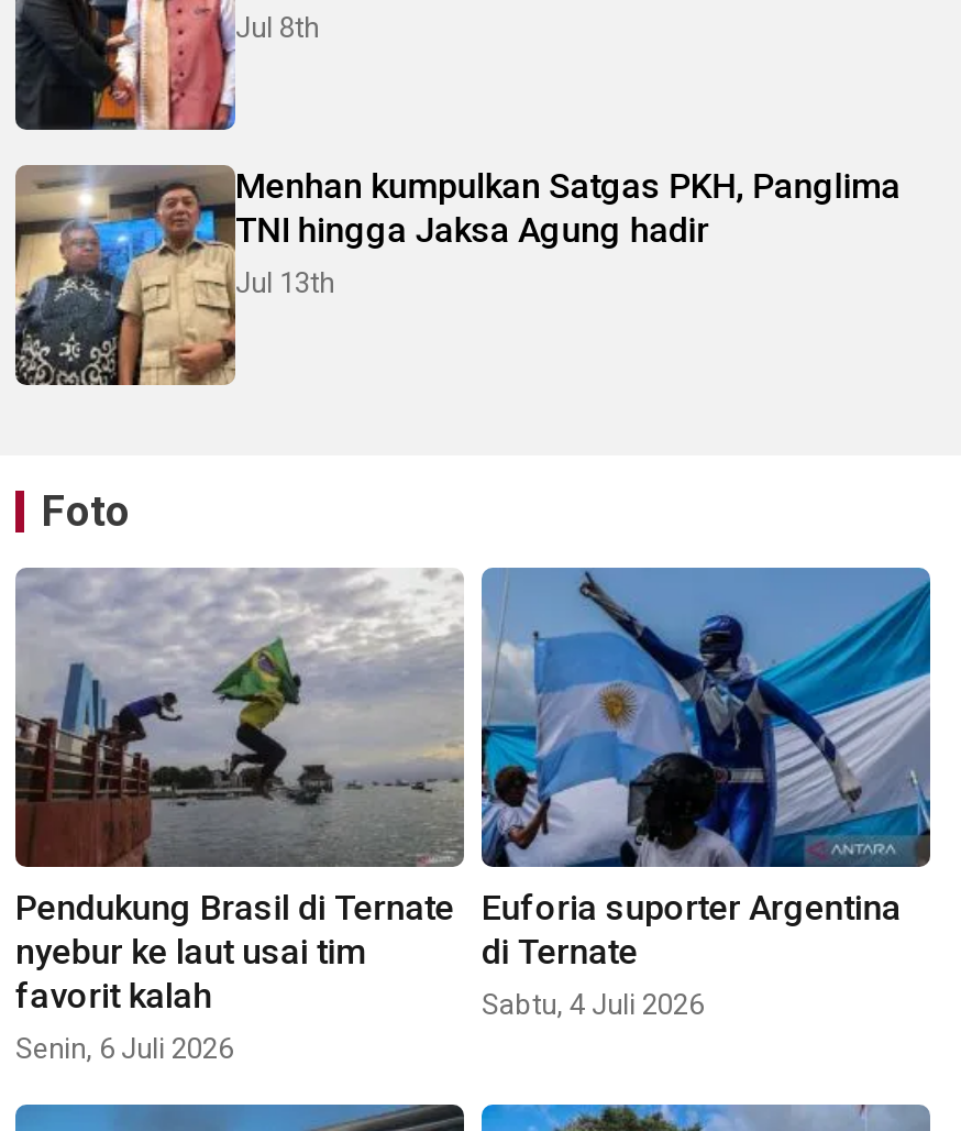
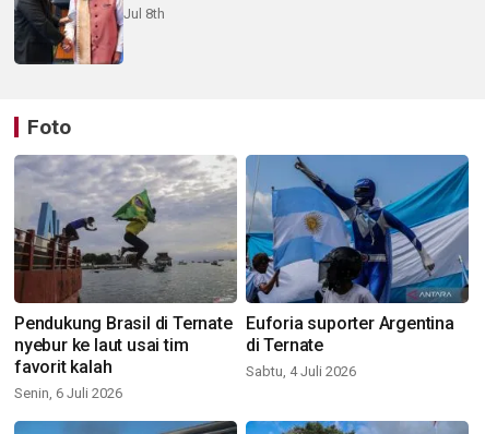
[13,163,901,385] [image] | Menhan kumpulkan Satgas PKH, Panglima | TNI hingga Jaksa Agung hadir | Jul 13th -> none

